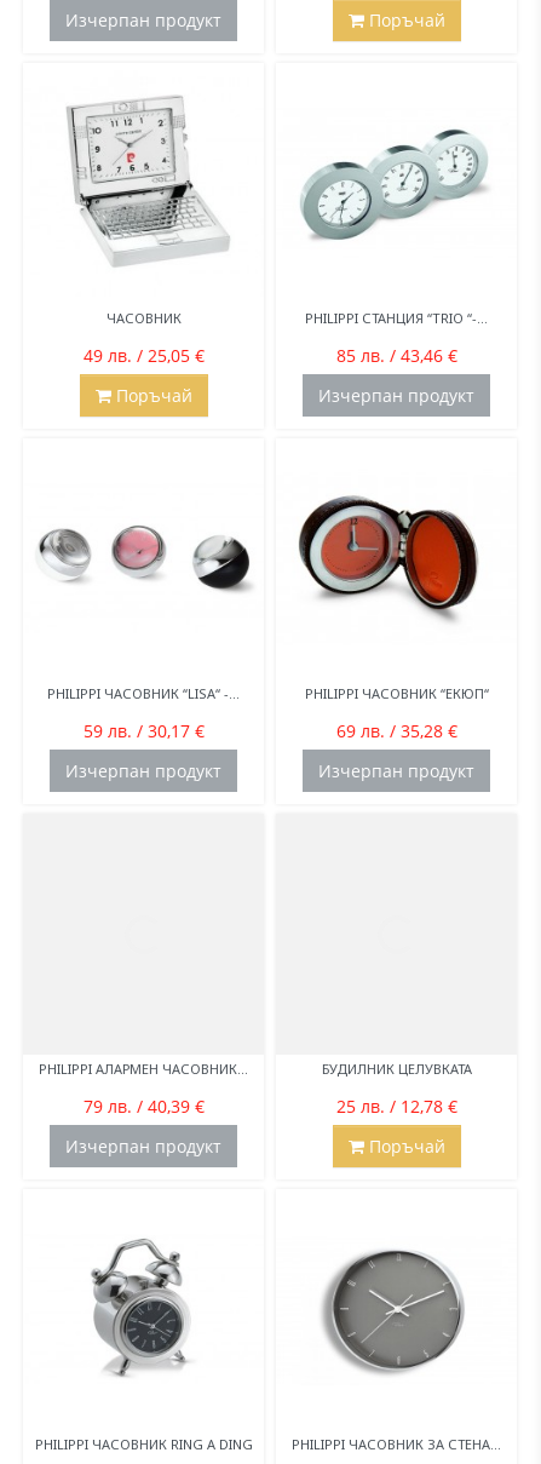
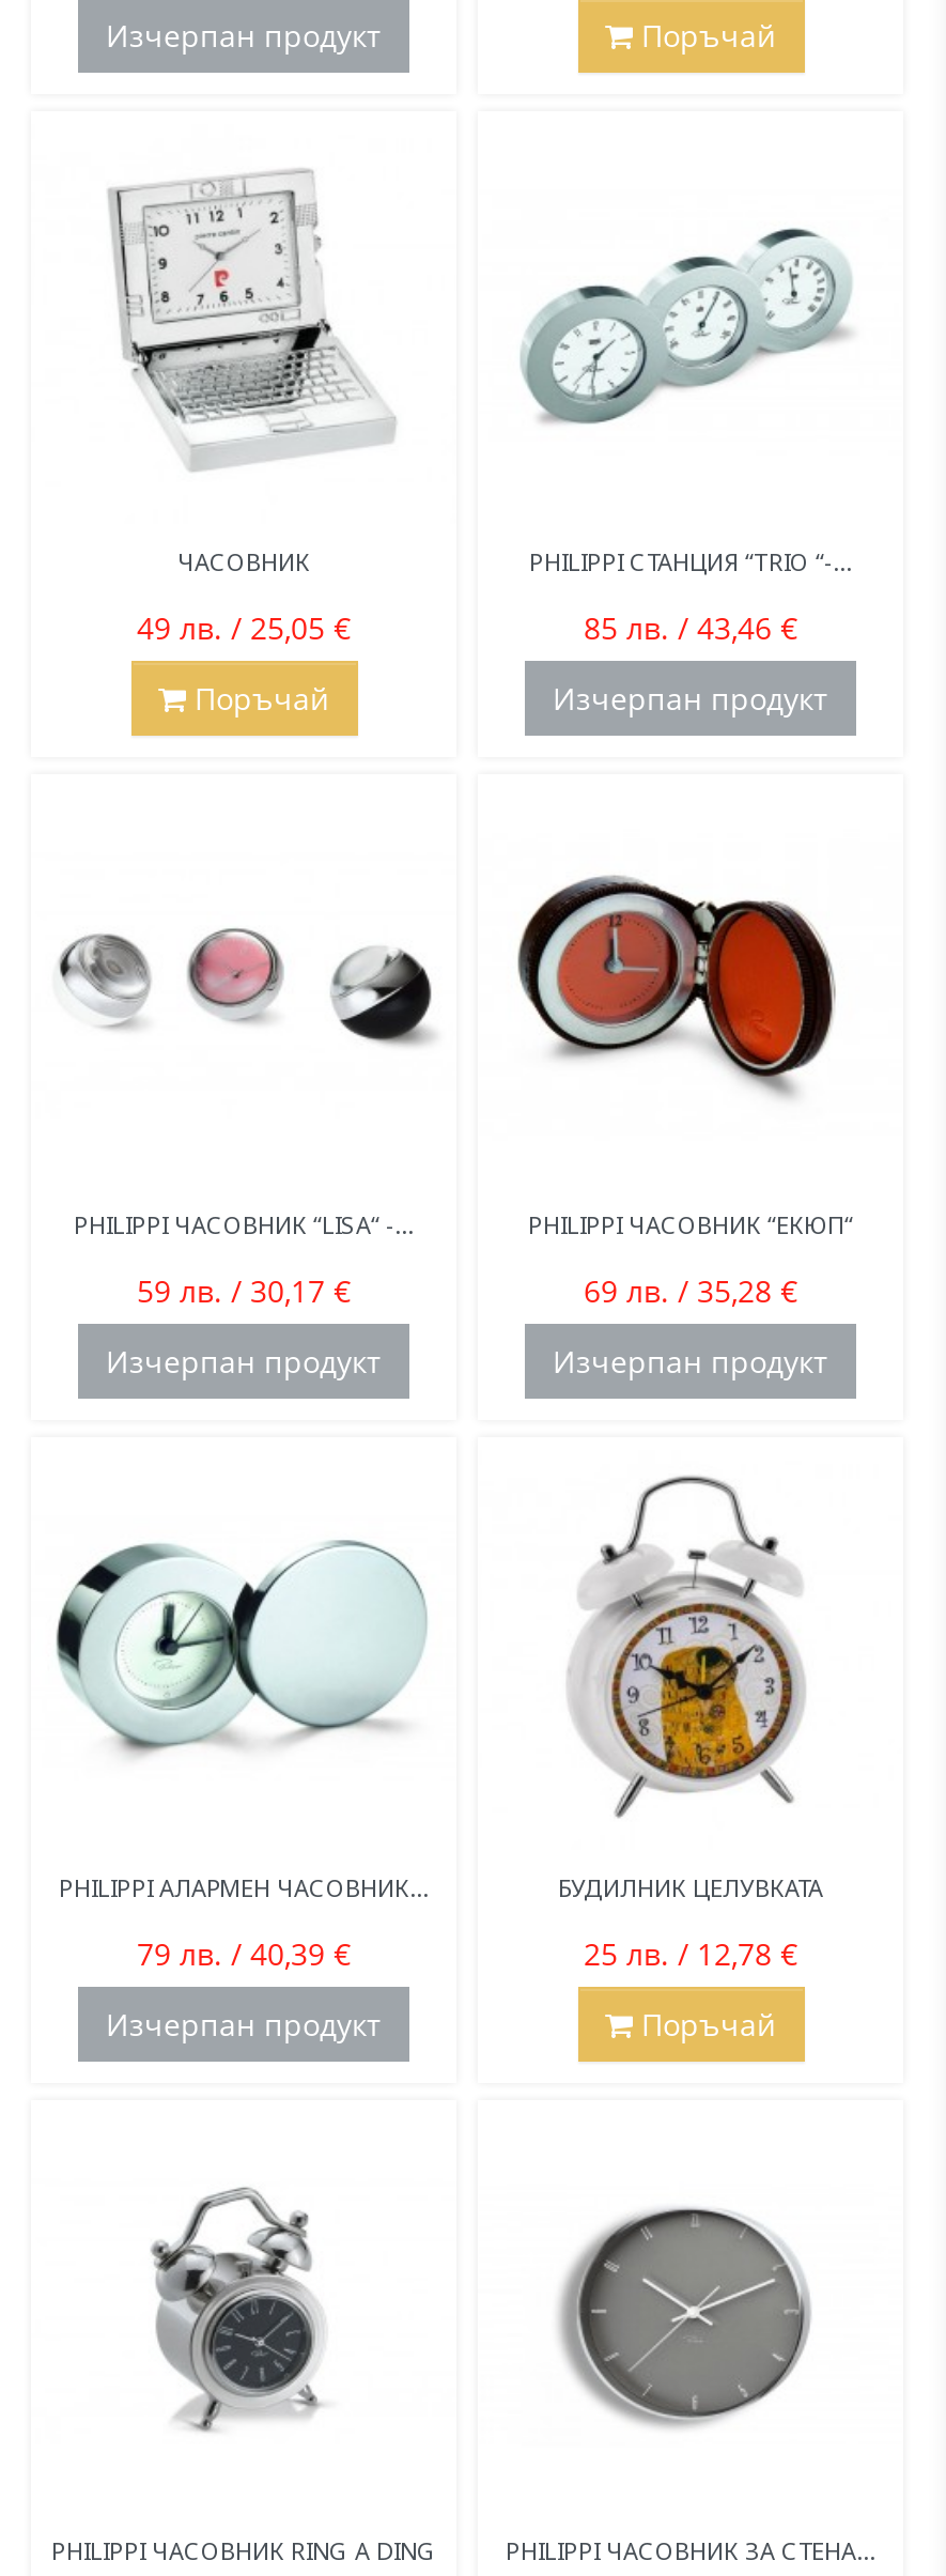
none -> [55,1540,427,1754] [image]
none -> [570,1476,805,1818] [image]

